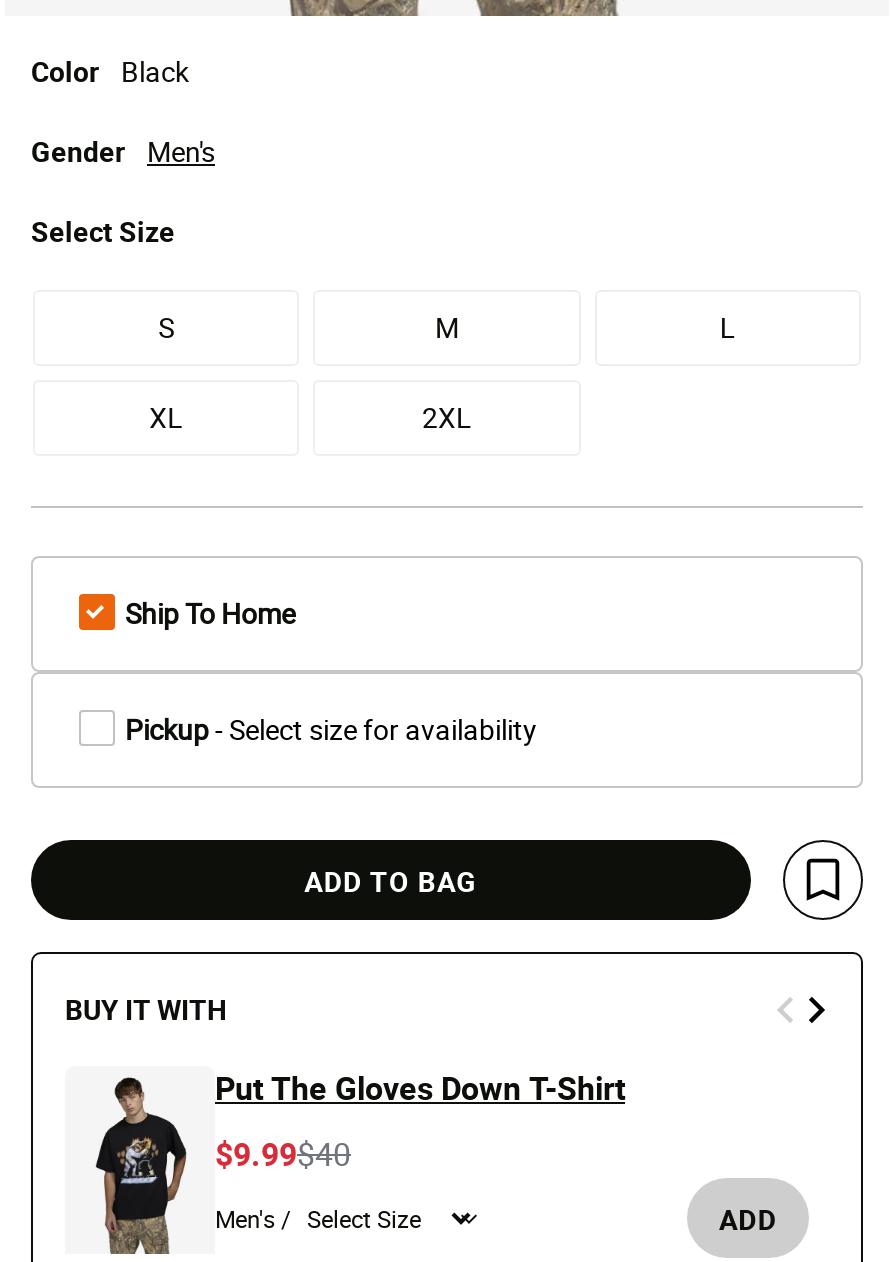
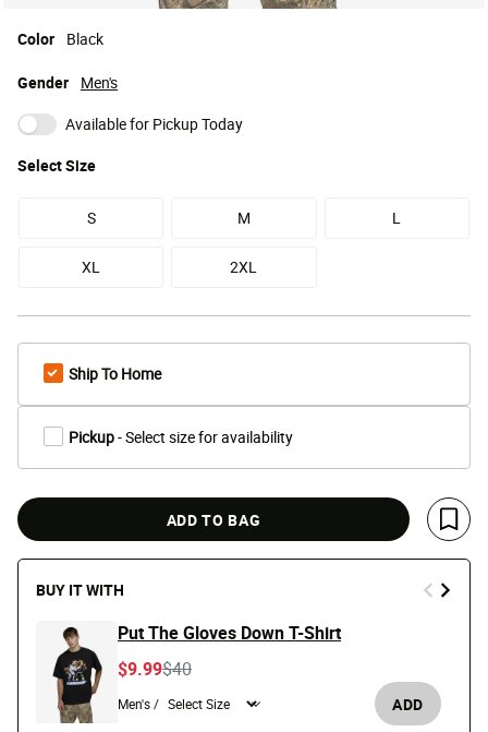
none -> [65,113,243,134] Available for Pickup Today

